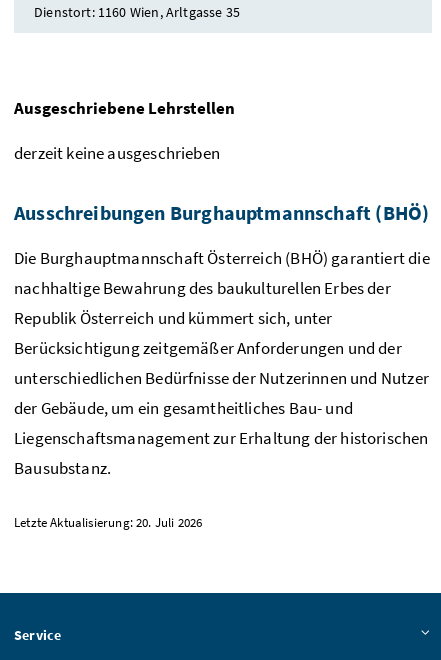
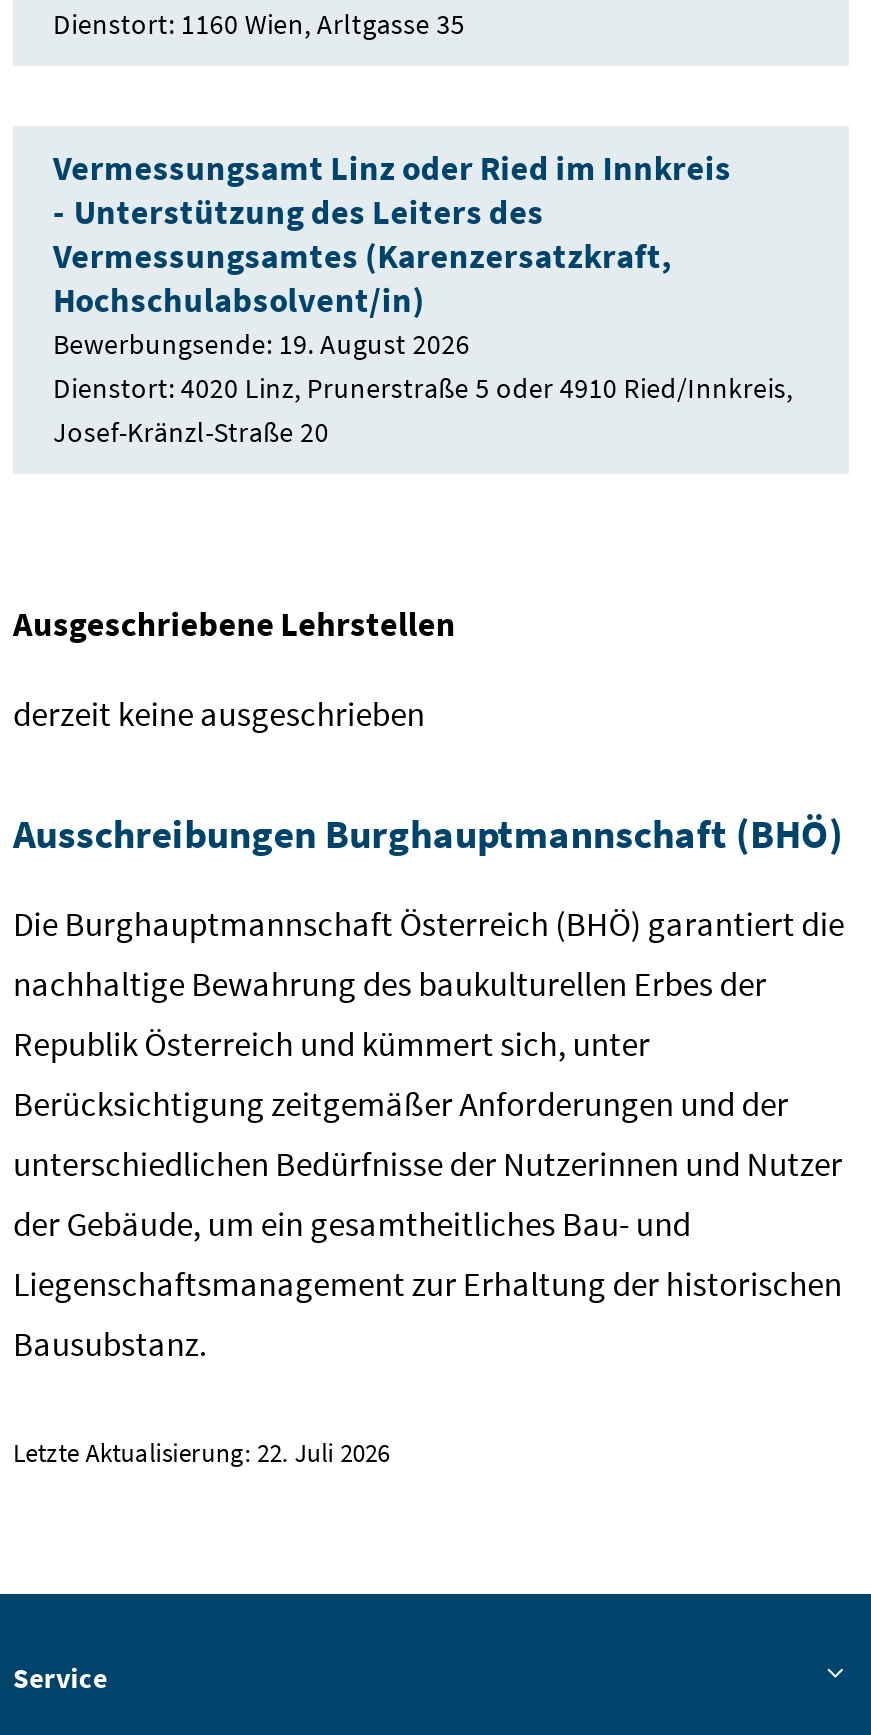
none -> [53,145,793,449] Vermessungsamt Linz oder Ried im Innkreis | - Unterstützung des Leiters des | Vermessungsamtes (Karenzersatzkraft, | Hochschulabsolvent/in) | Bewerbungsende: 19. August 2026 | Dienstort: 4020 Linz, Prunerstraße 5 oder 4910 Ried/Innkreis, | Josef-Kränzl-Straße 20
[14,514,202,531] Letzte Aktualisierung: 20. Juli 2026 -> [13,1435,390,1469] Letzte Aktualisierung: 22. Juli 2026

